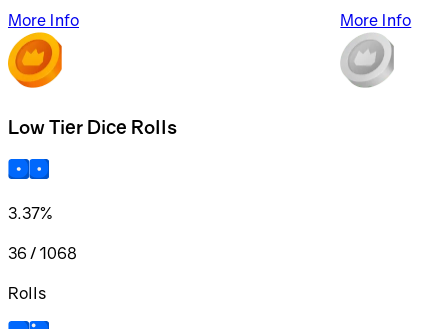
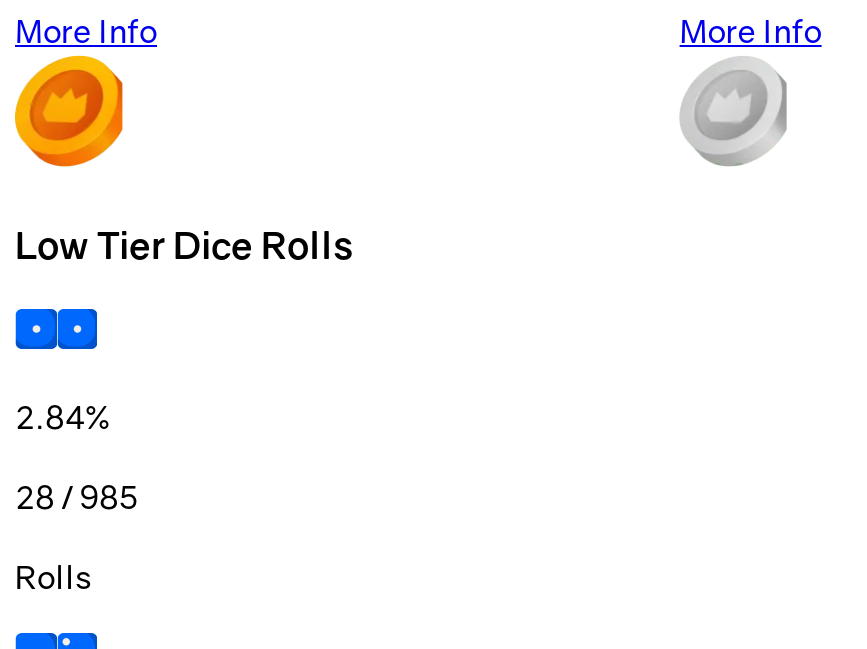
[8,203,53,223] 3.37% -> [15,398,111,438] 2.84%
[8,243,77,263] 36 / 1068 -> [15,478,137,518] 28 / 985

